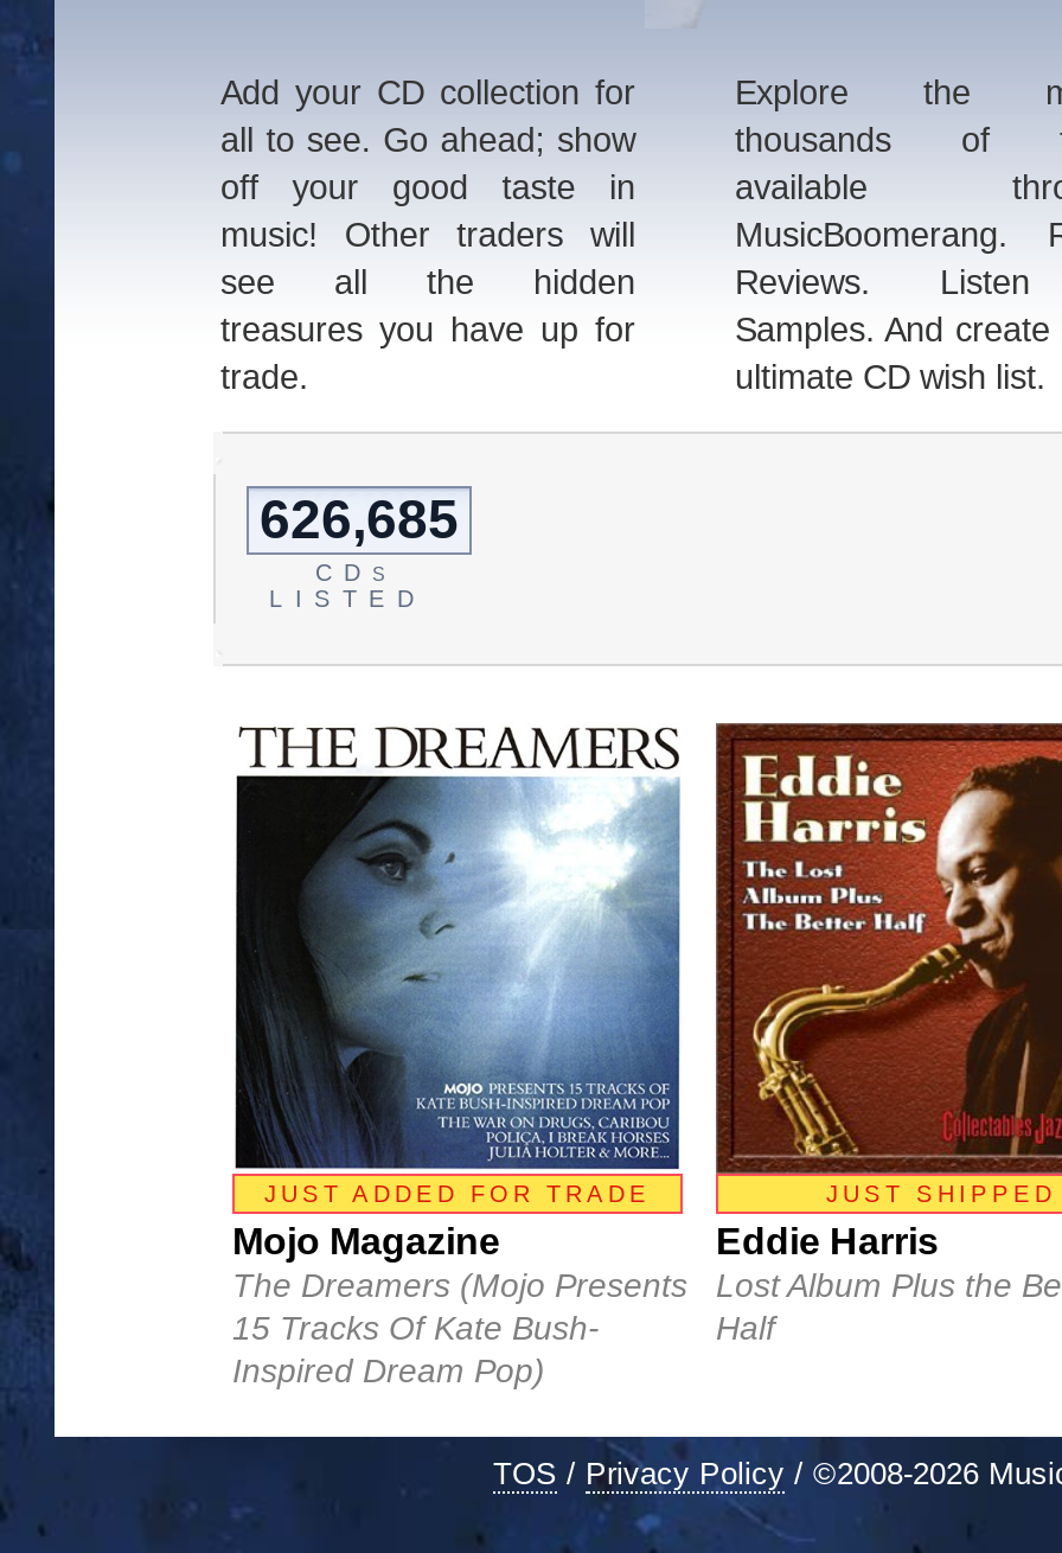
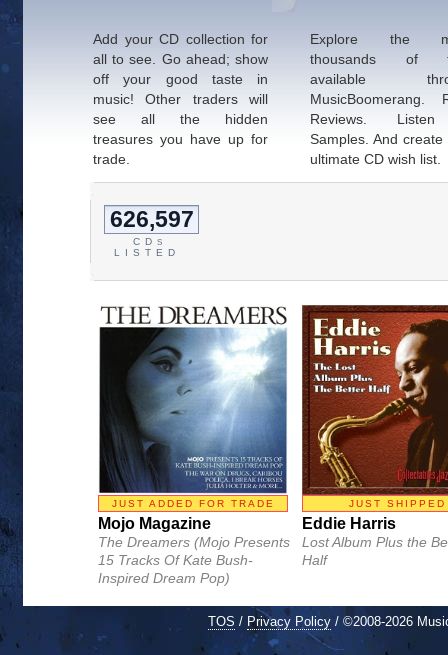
[260,488,459,550] 626,685 -> [109,206,193,232] 626,597

